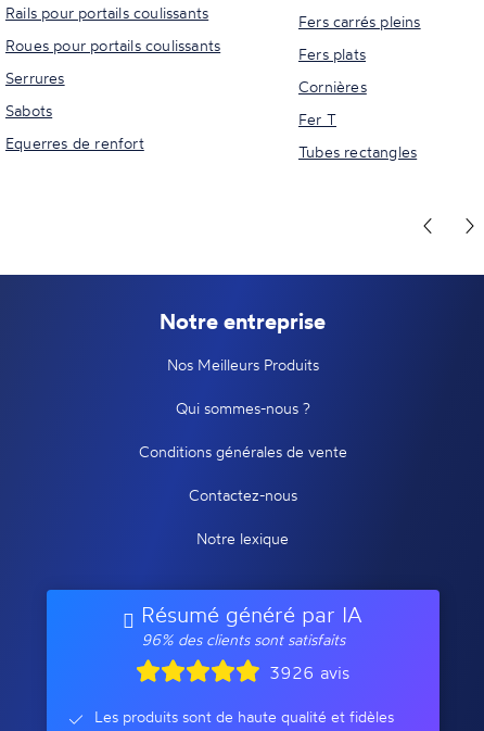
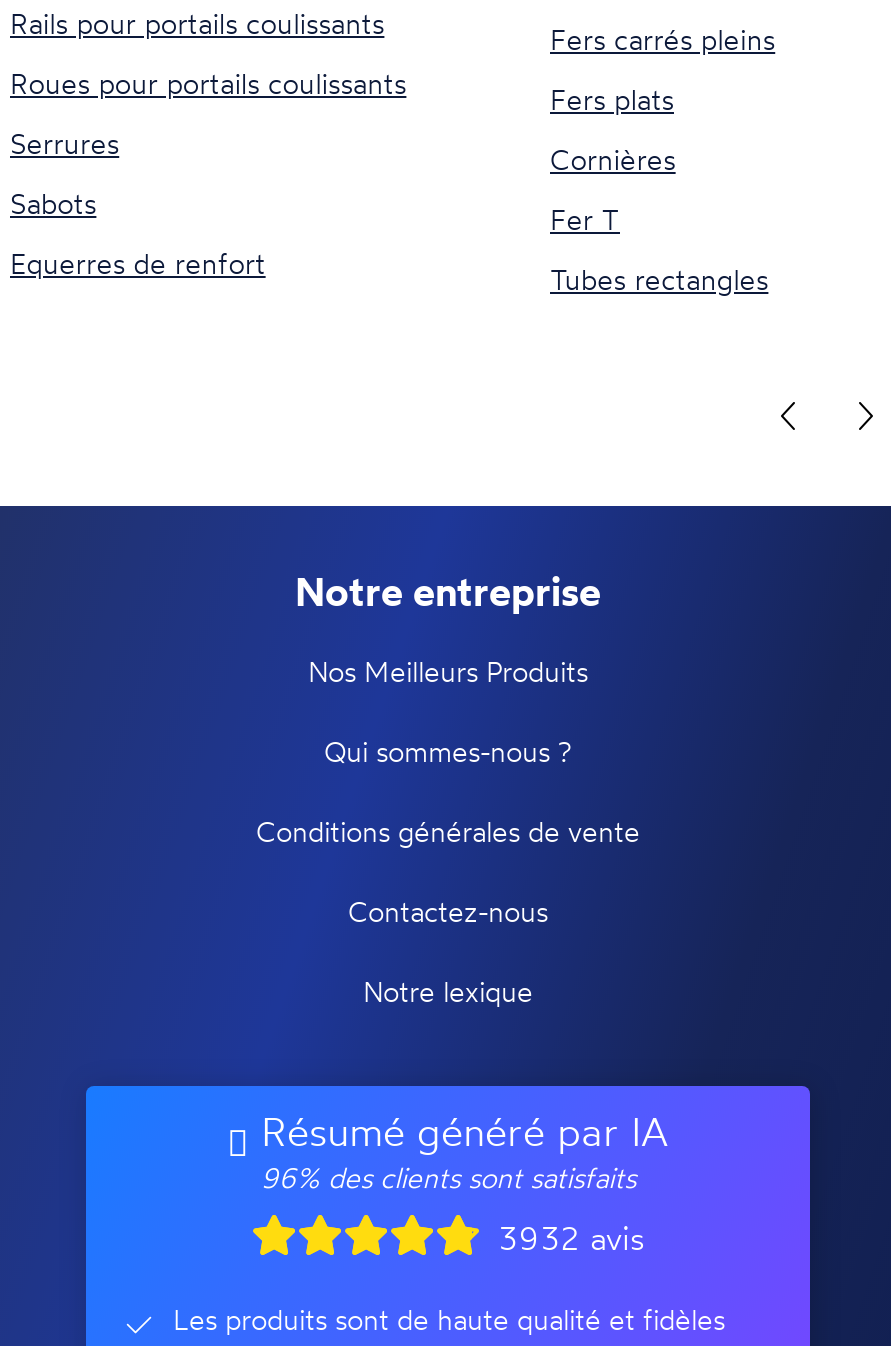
[270,661,350,683] 3926 avis -> [498,1217,644,1257] 3932 avis

